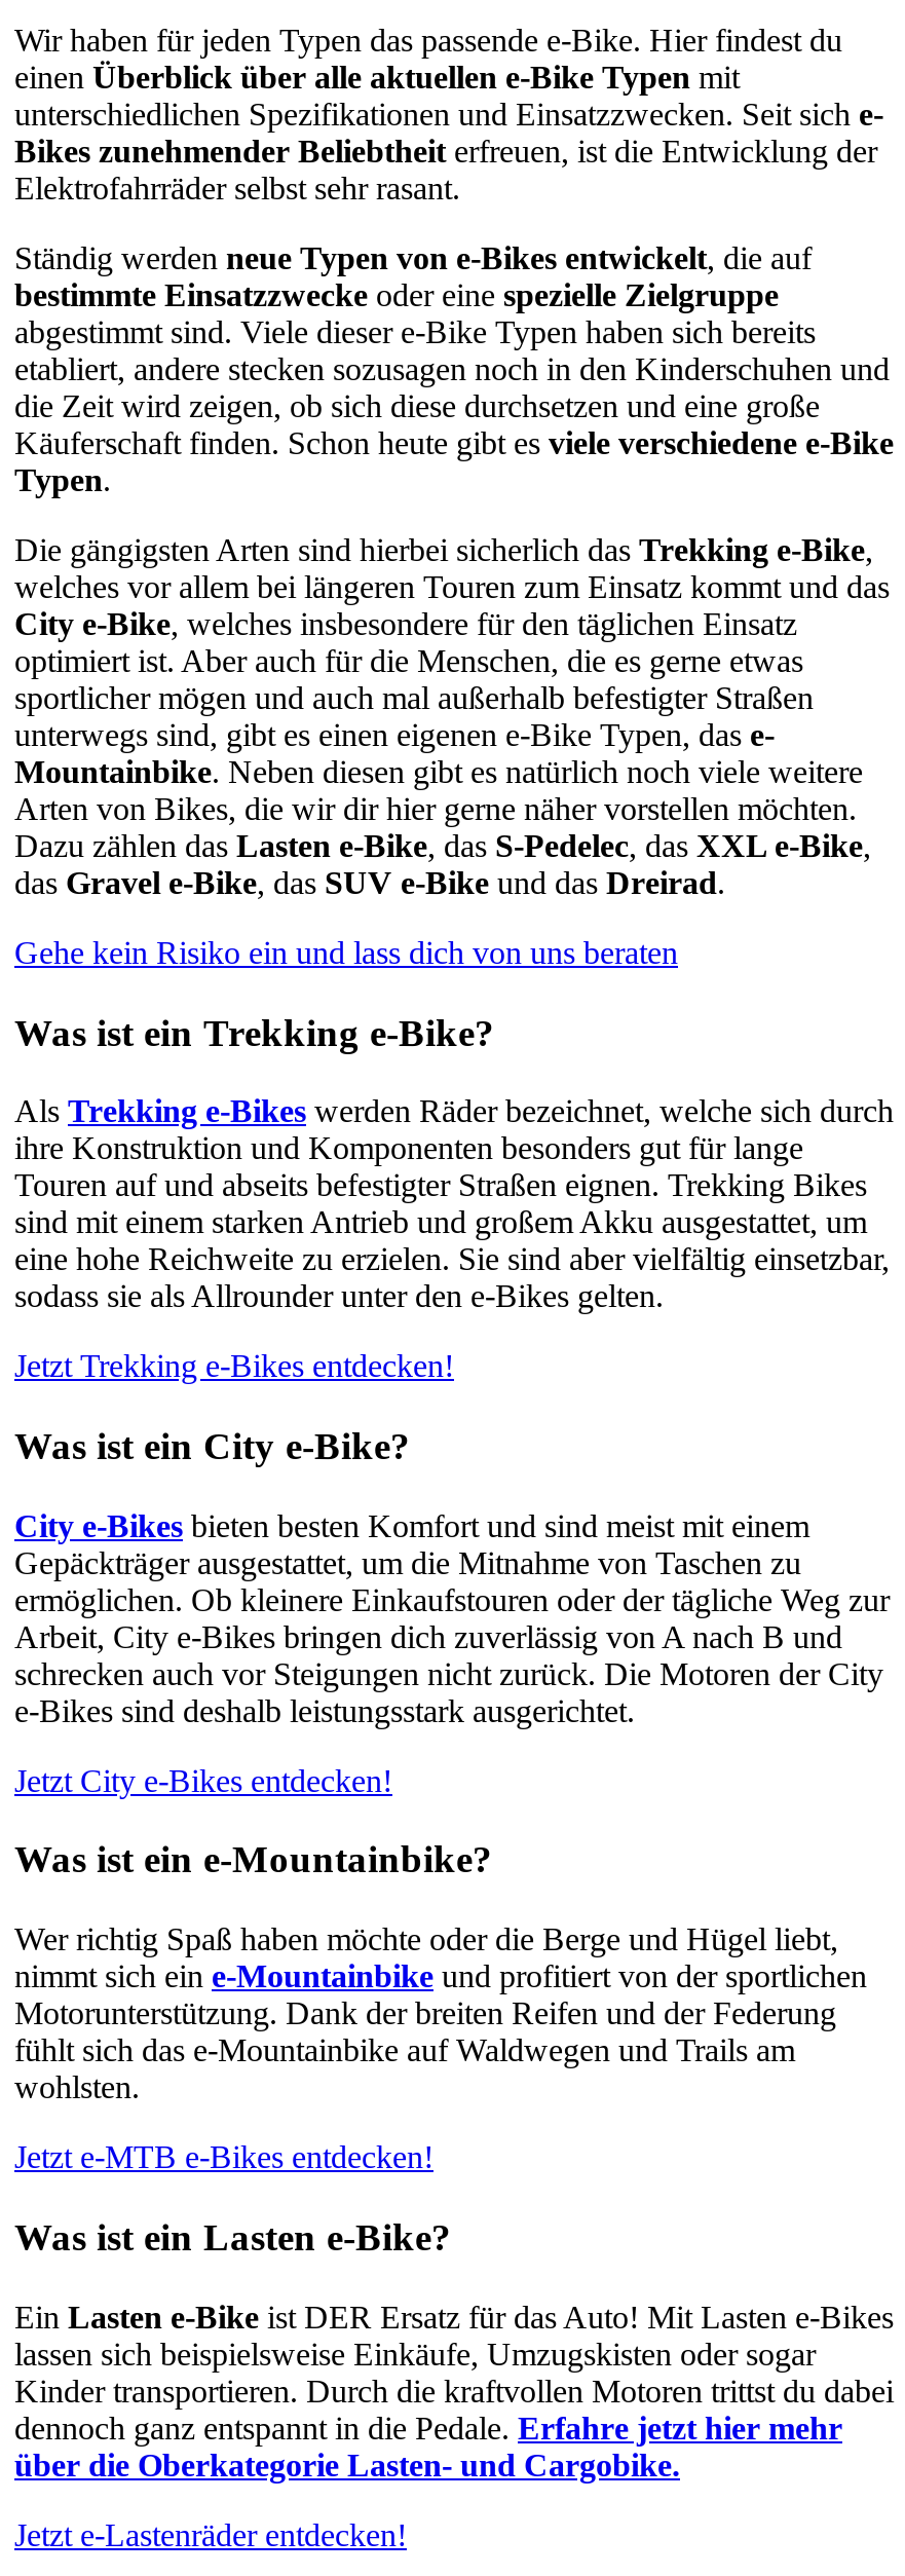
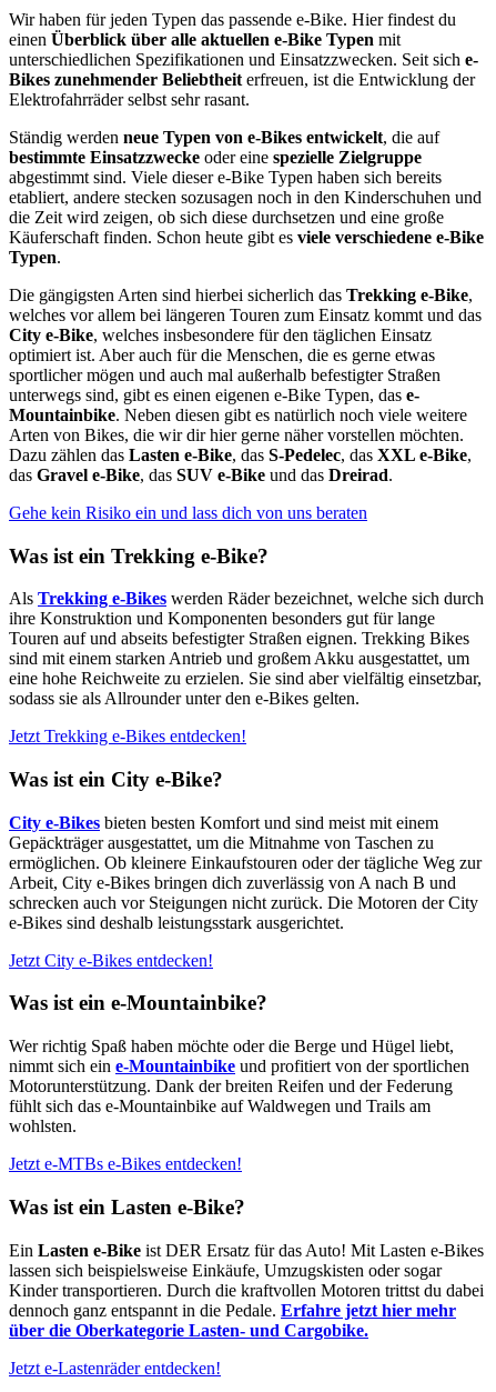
[14,2140,433,2174] Jetzt e-MTB e-Bikes entdecken! -> [9,1154,242,1173] Jetzt e-MTBs e-Bikes entdecken!

